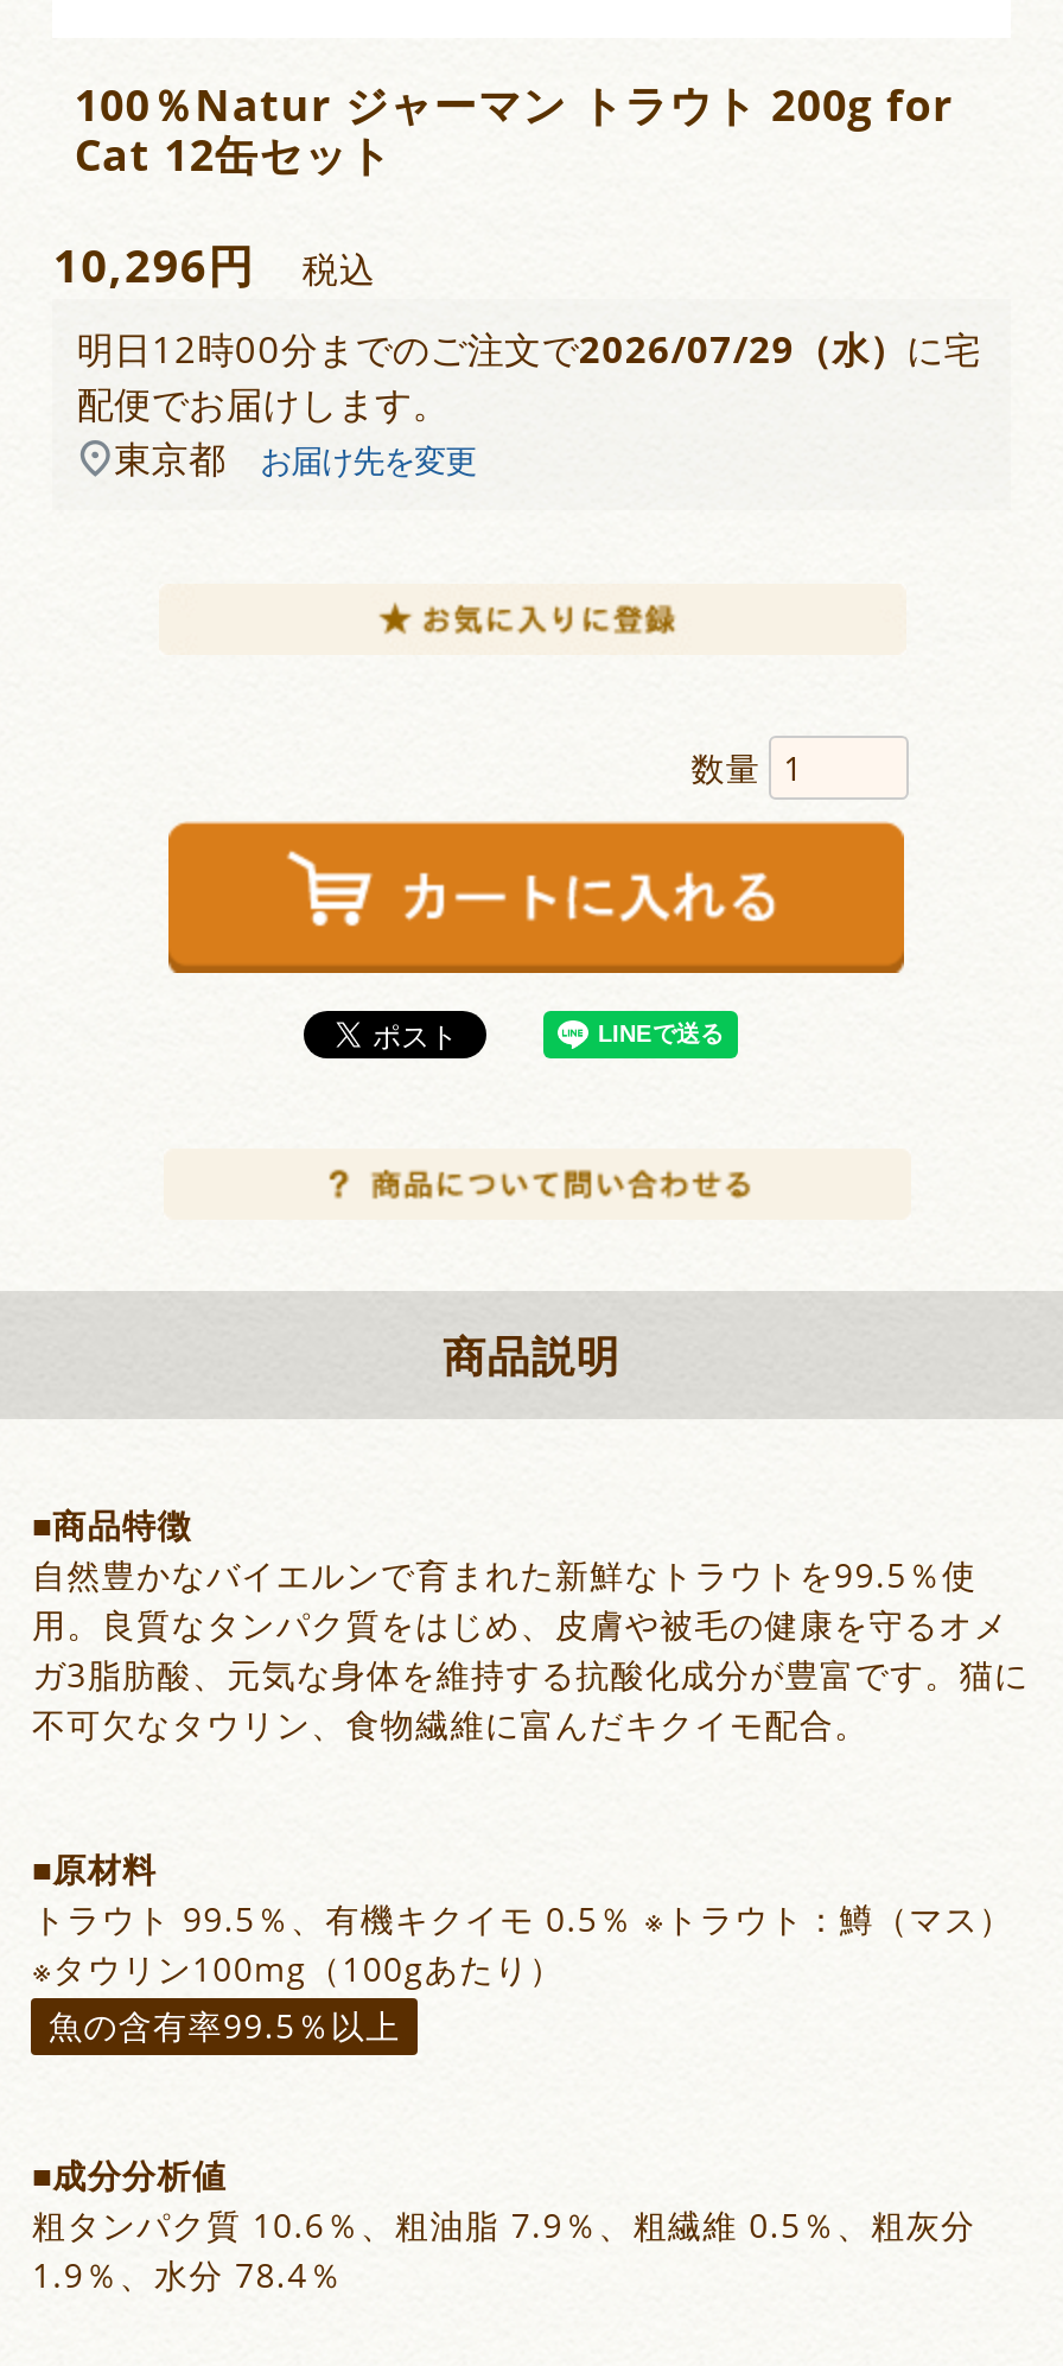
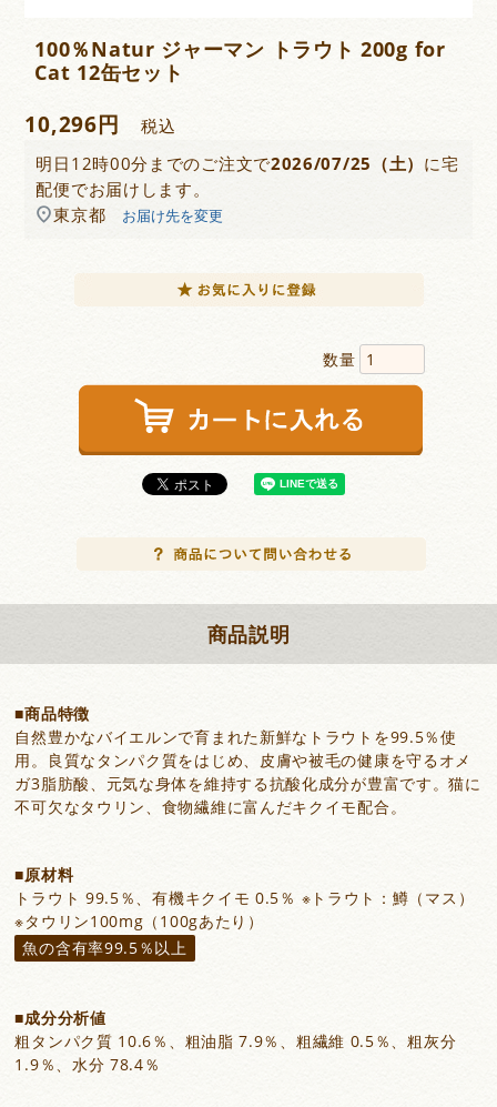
[77,326,981,376] 明日12時00分までのご注文で2026/07/29（水）に宅 -> [36,153,459,176] 明日12時00分までのご注文で2026/07/25（土）に宅

